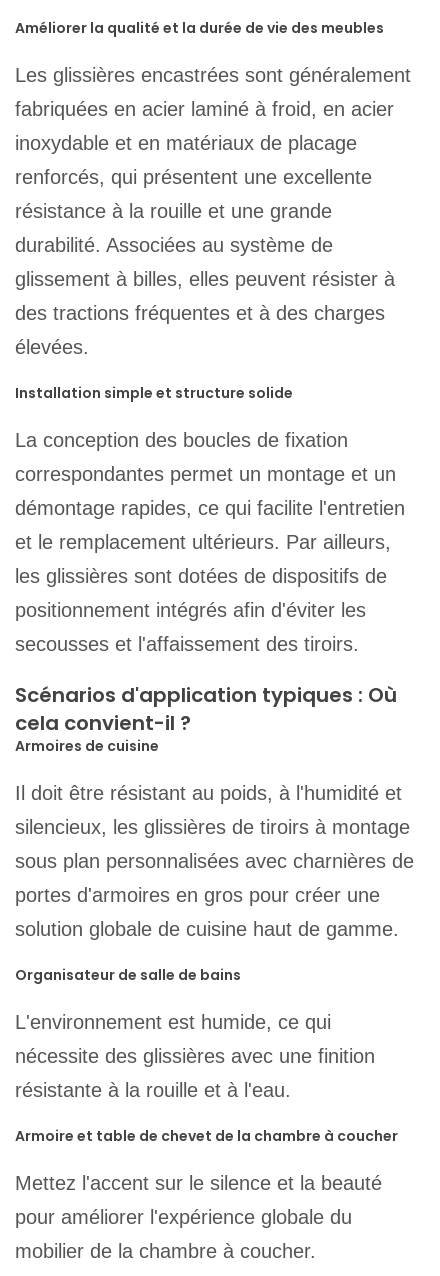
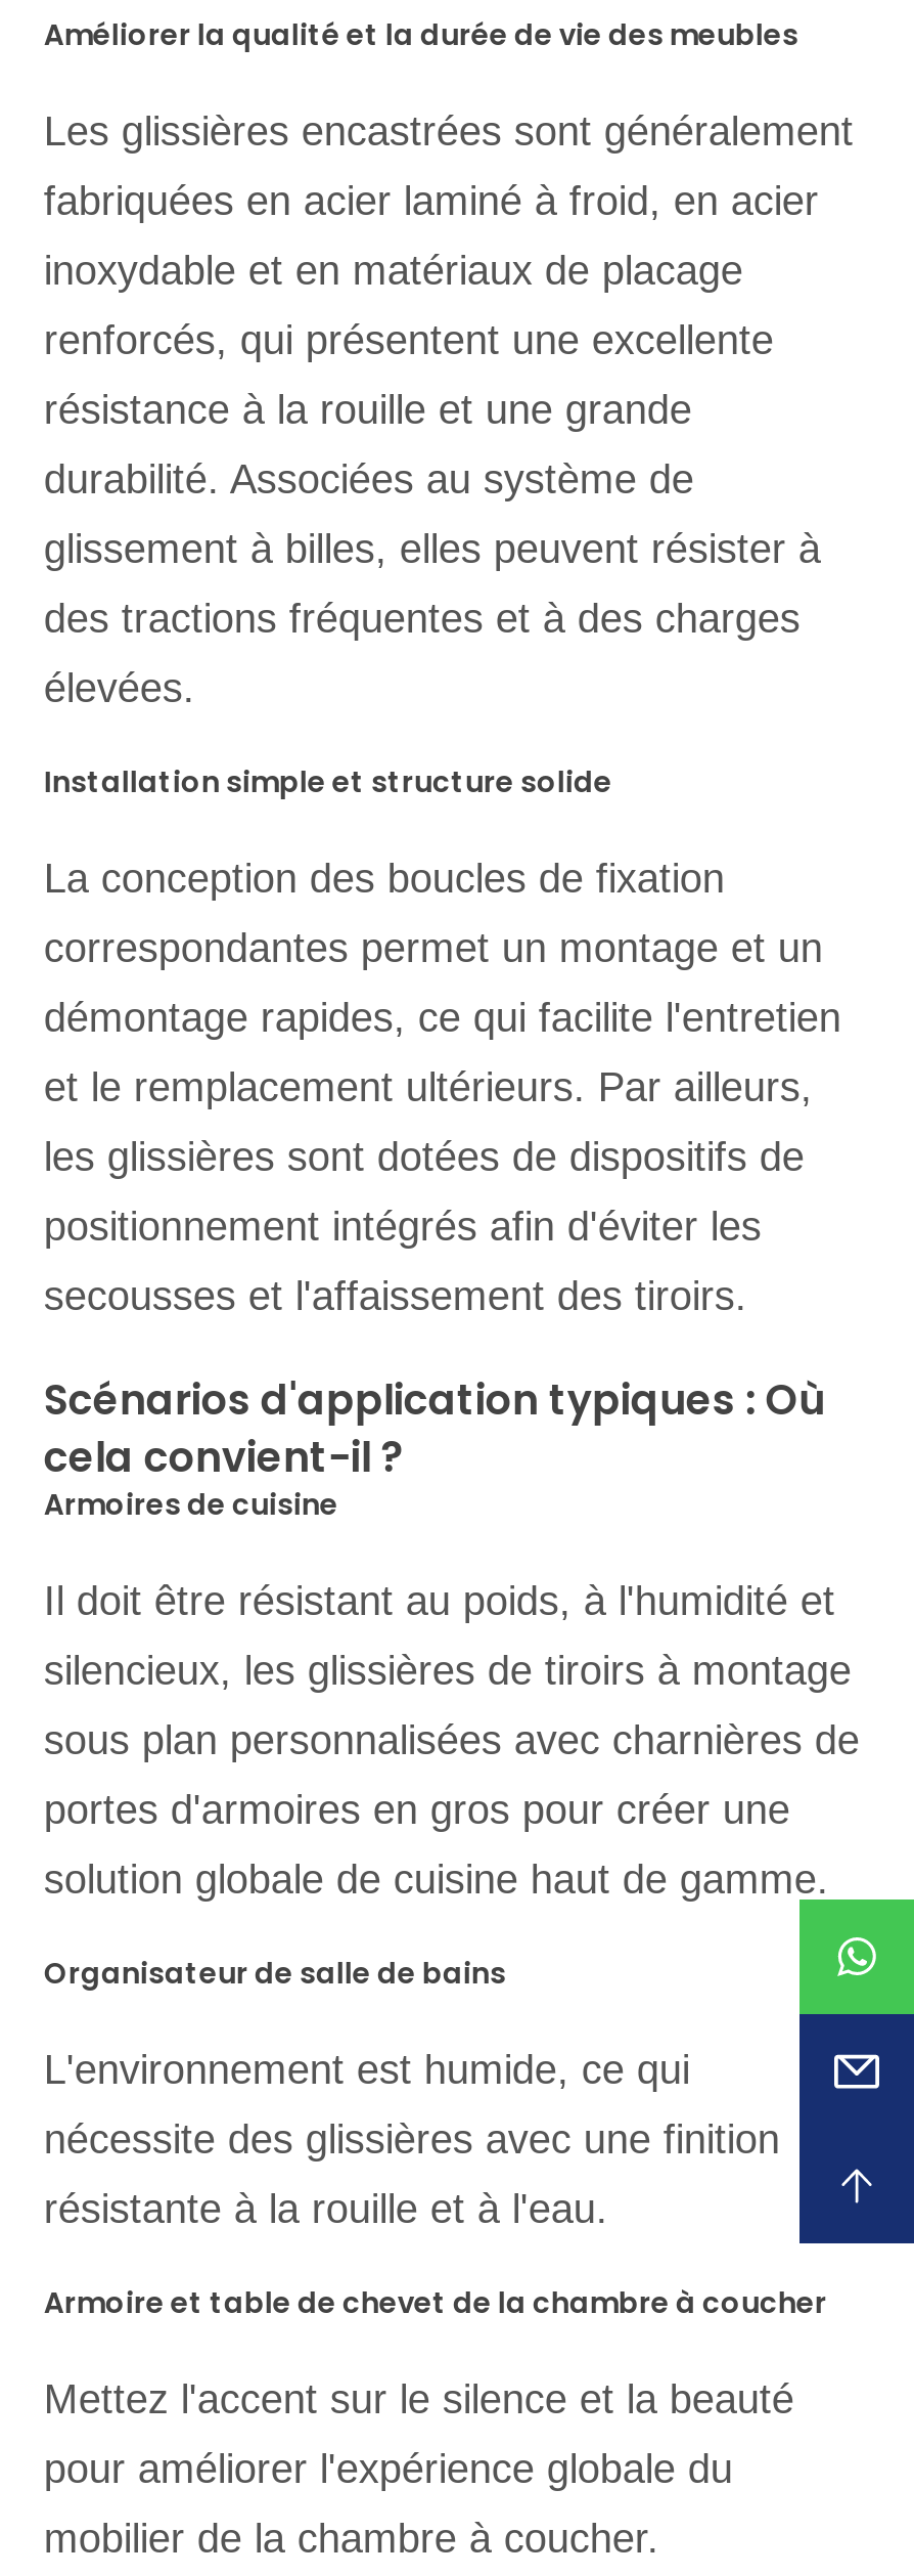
none -> [797,1897,908,2245] [image]

